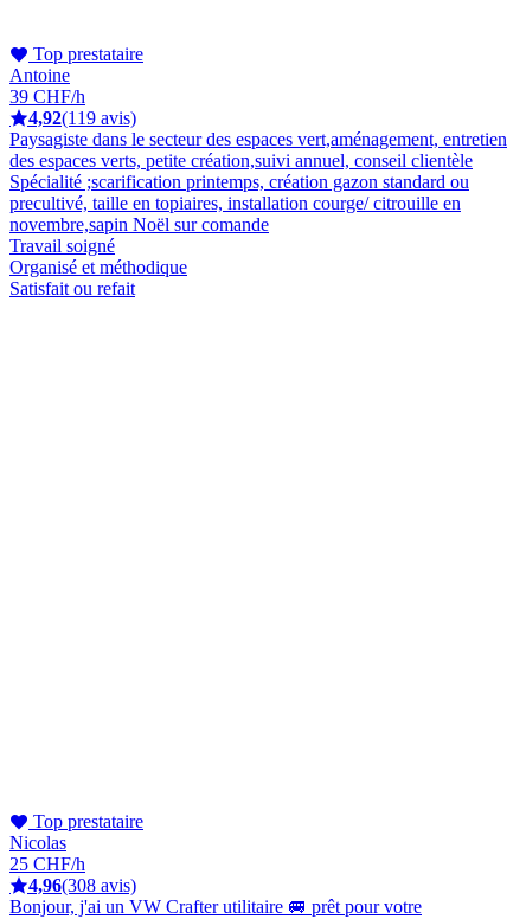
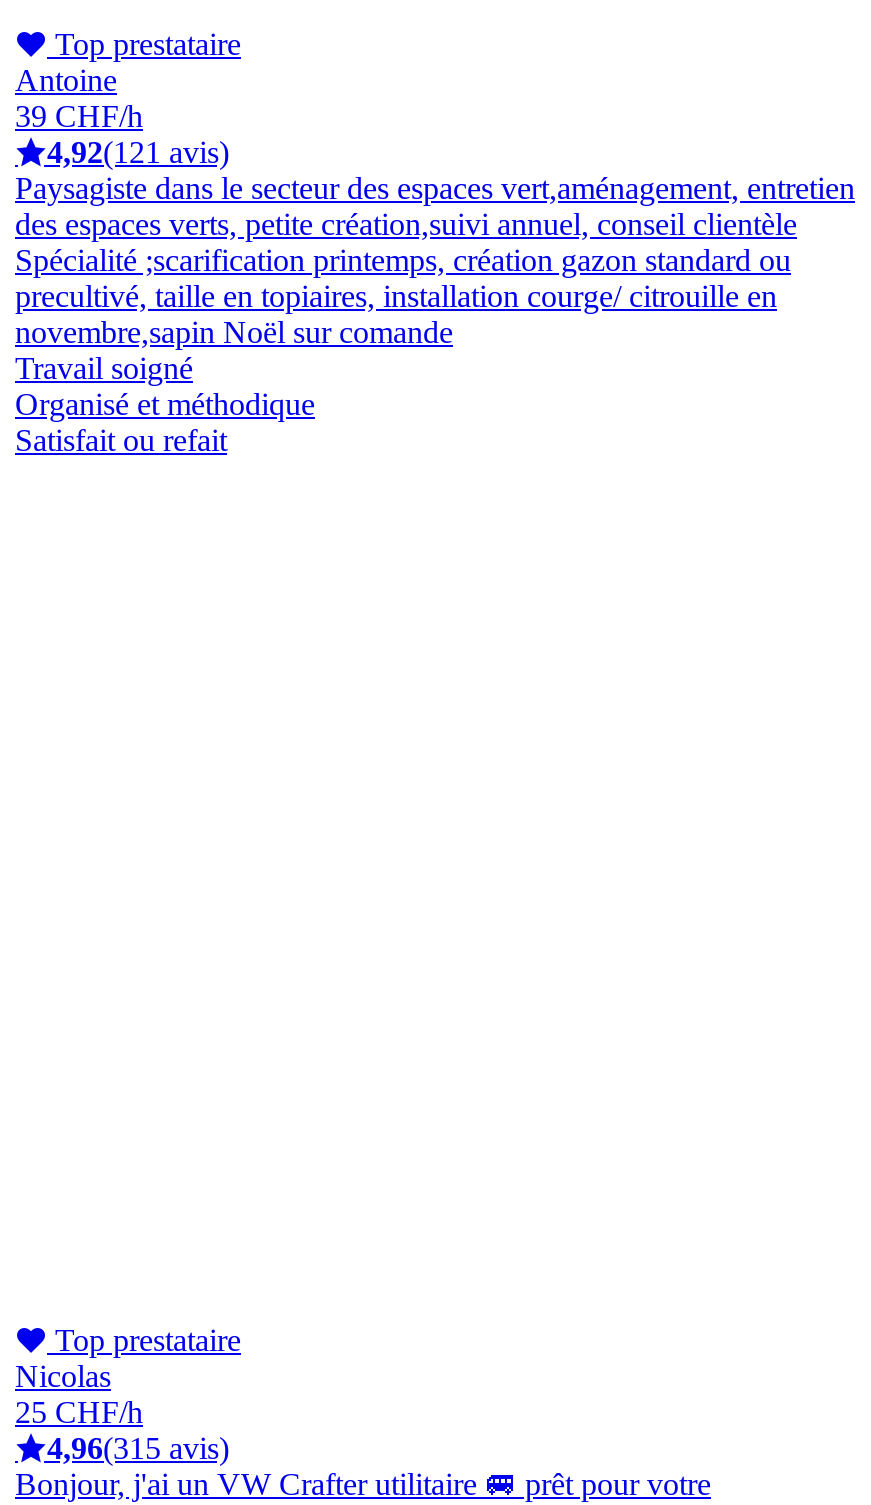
[28,107,136,128] 4,92(119 avis) -> [47,134,229,168] 4,92(121 avis)
[28,875,136,895] 4,96(308 avis) -> [47,1430,229,1464] 4,96(315 avis)

